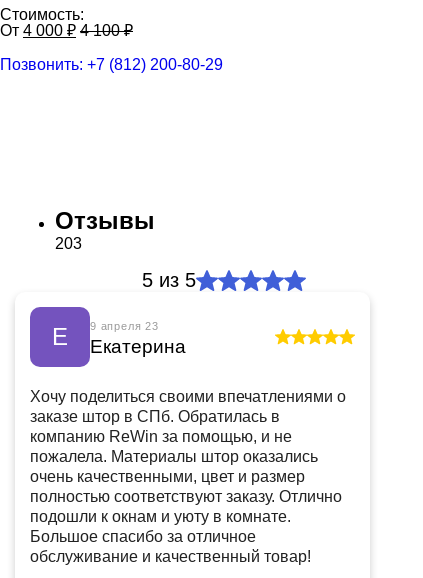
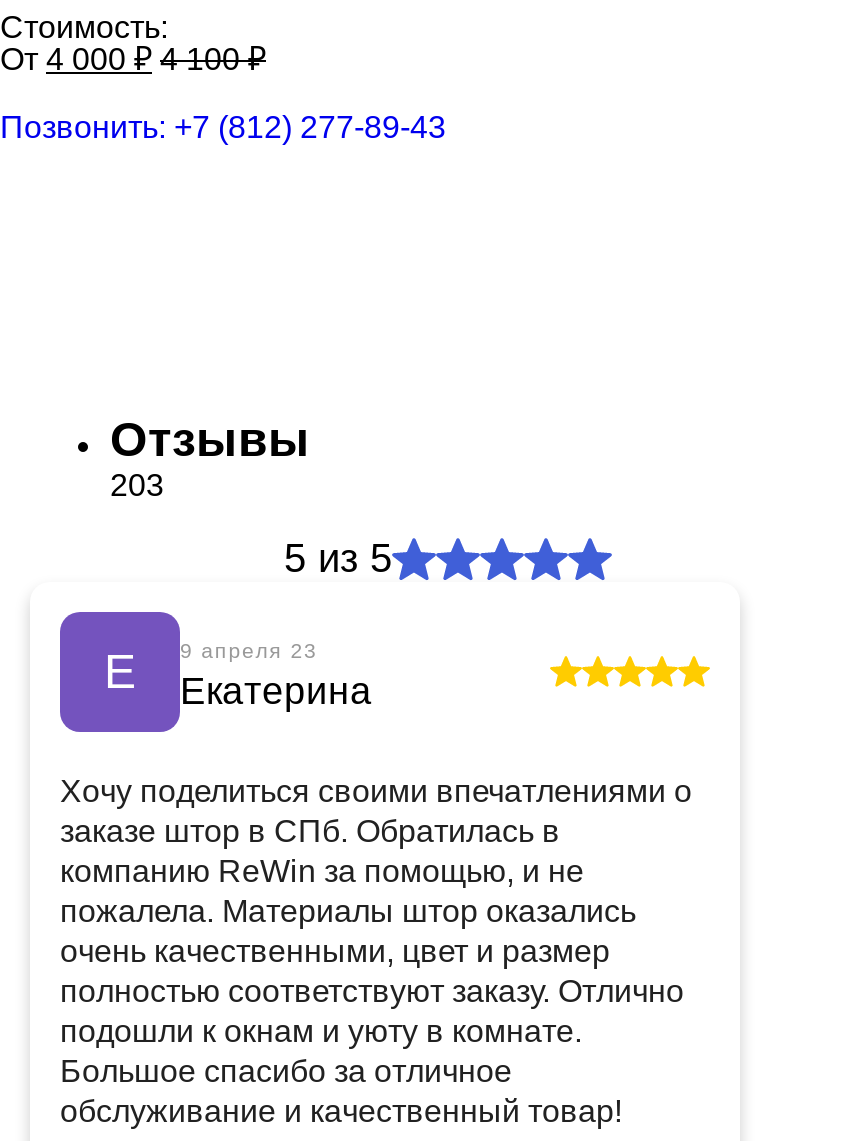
[0,56,223,73] Позвонить: +7 (812) 200-80-29 -> [0,110,446,144] Позвонить: +7 (812) 277-89-43

